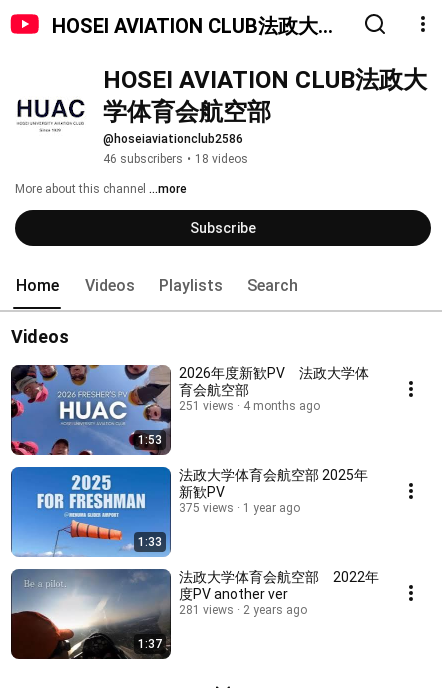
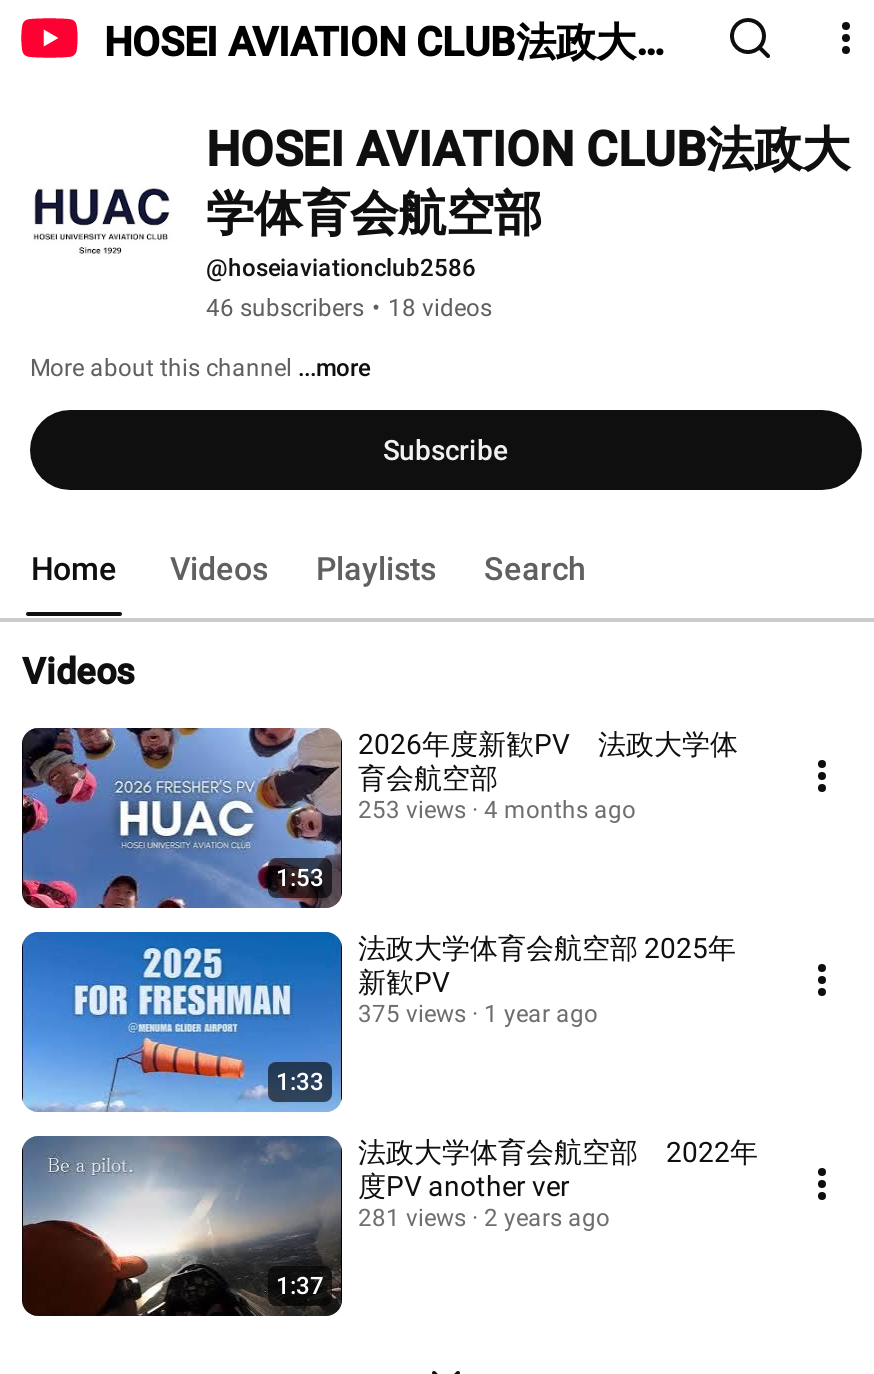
[179,399,320,413] 251 views 4 months ago -> [358,796,636,824] 253 views 4 months ago

